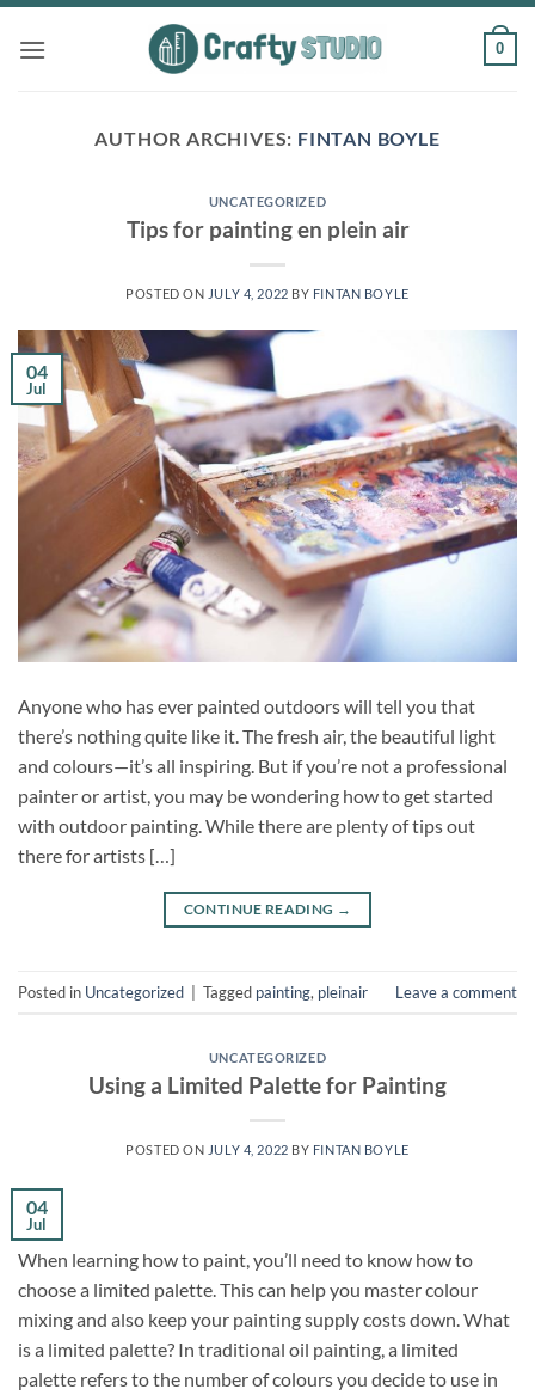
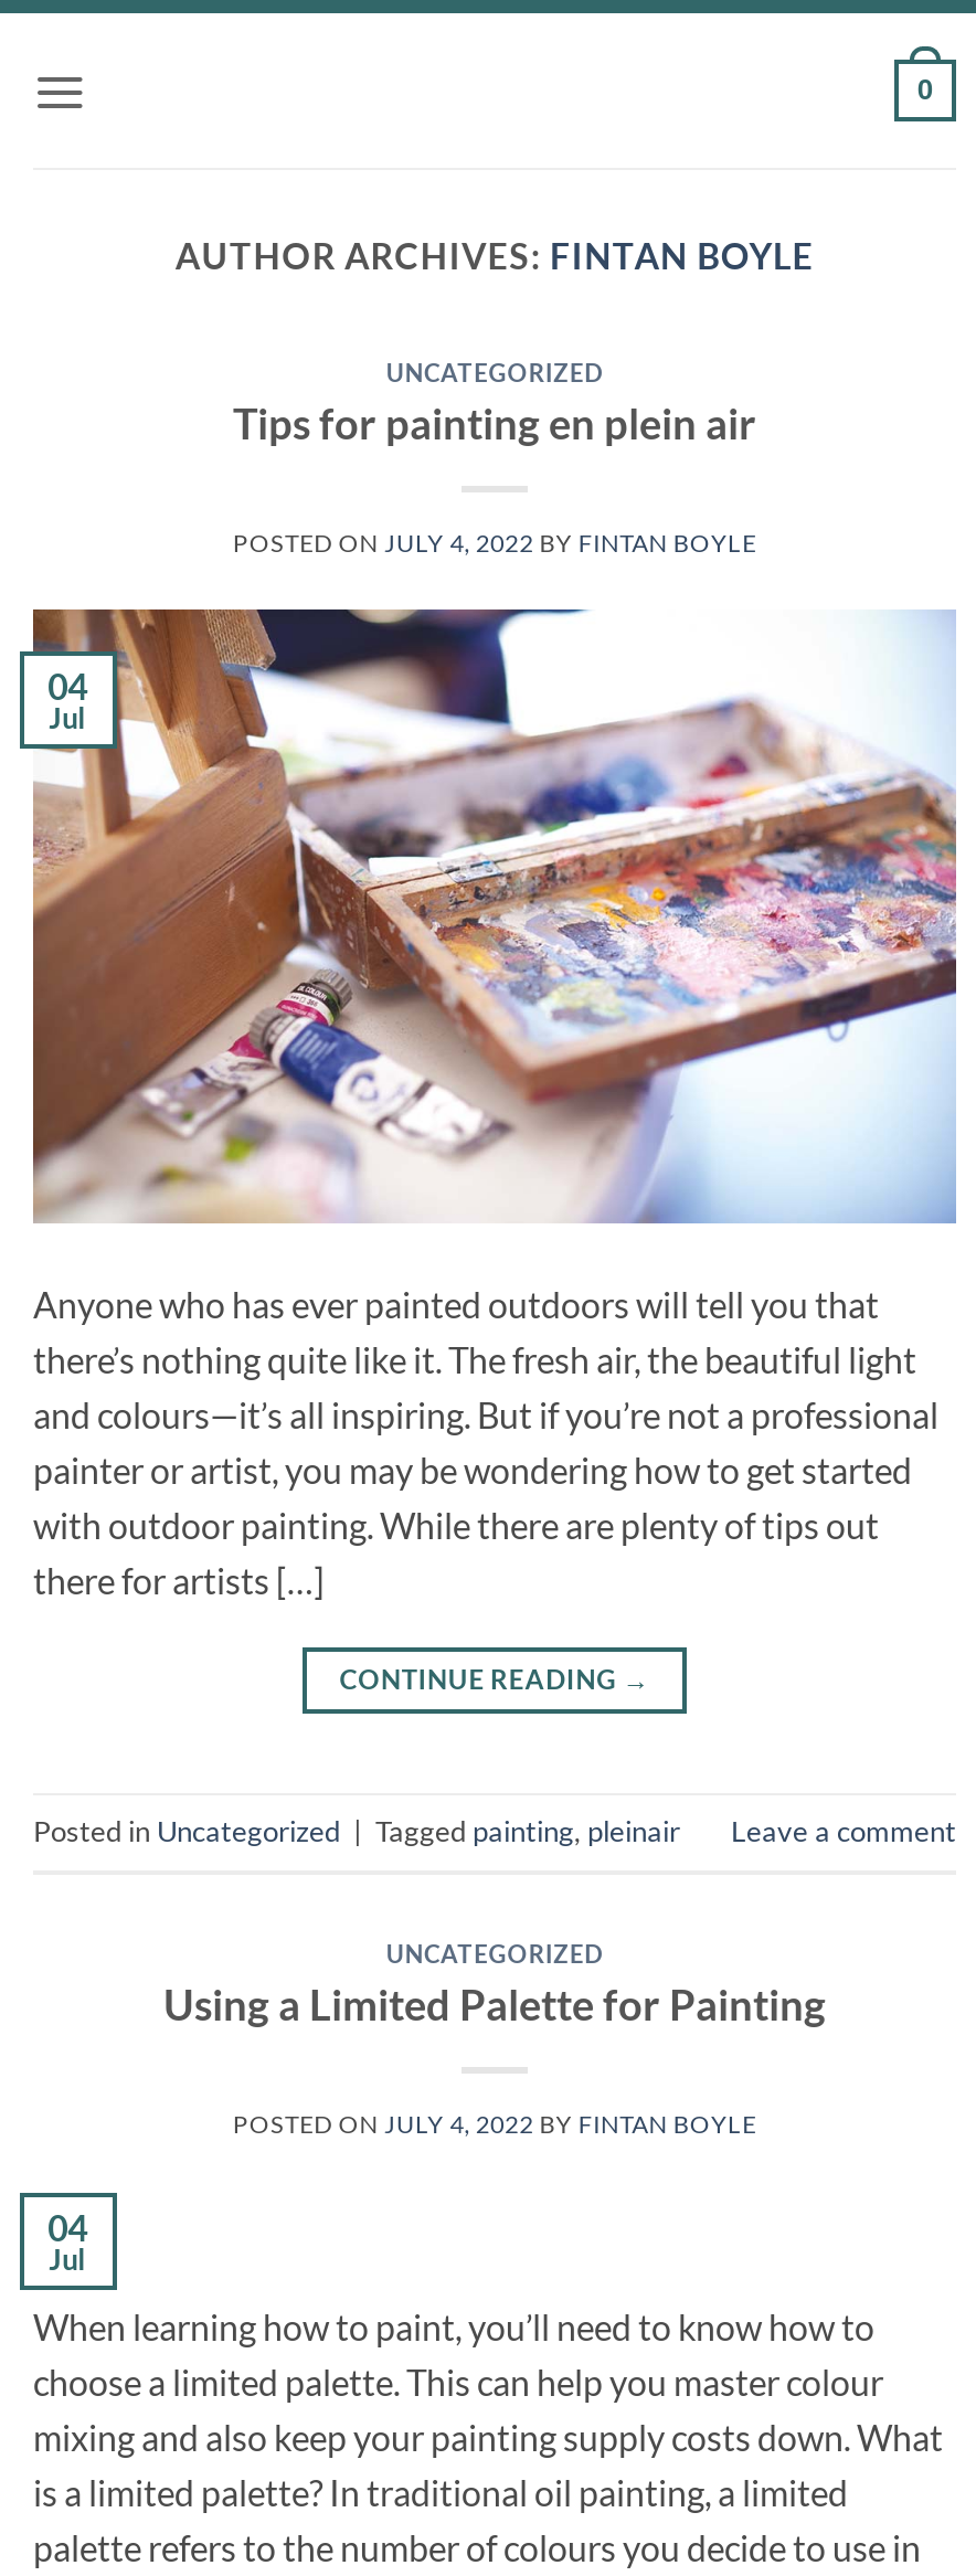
[147,23,382,75] [image] -> none

